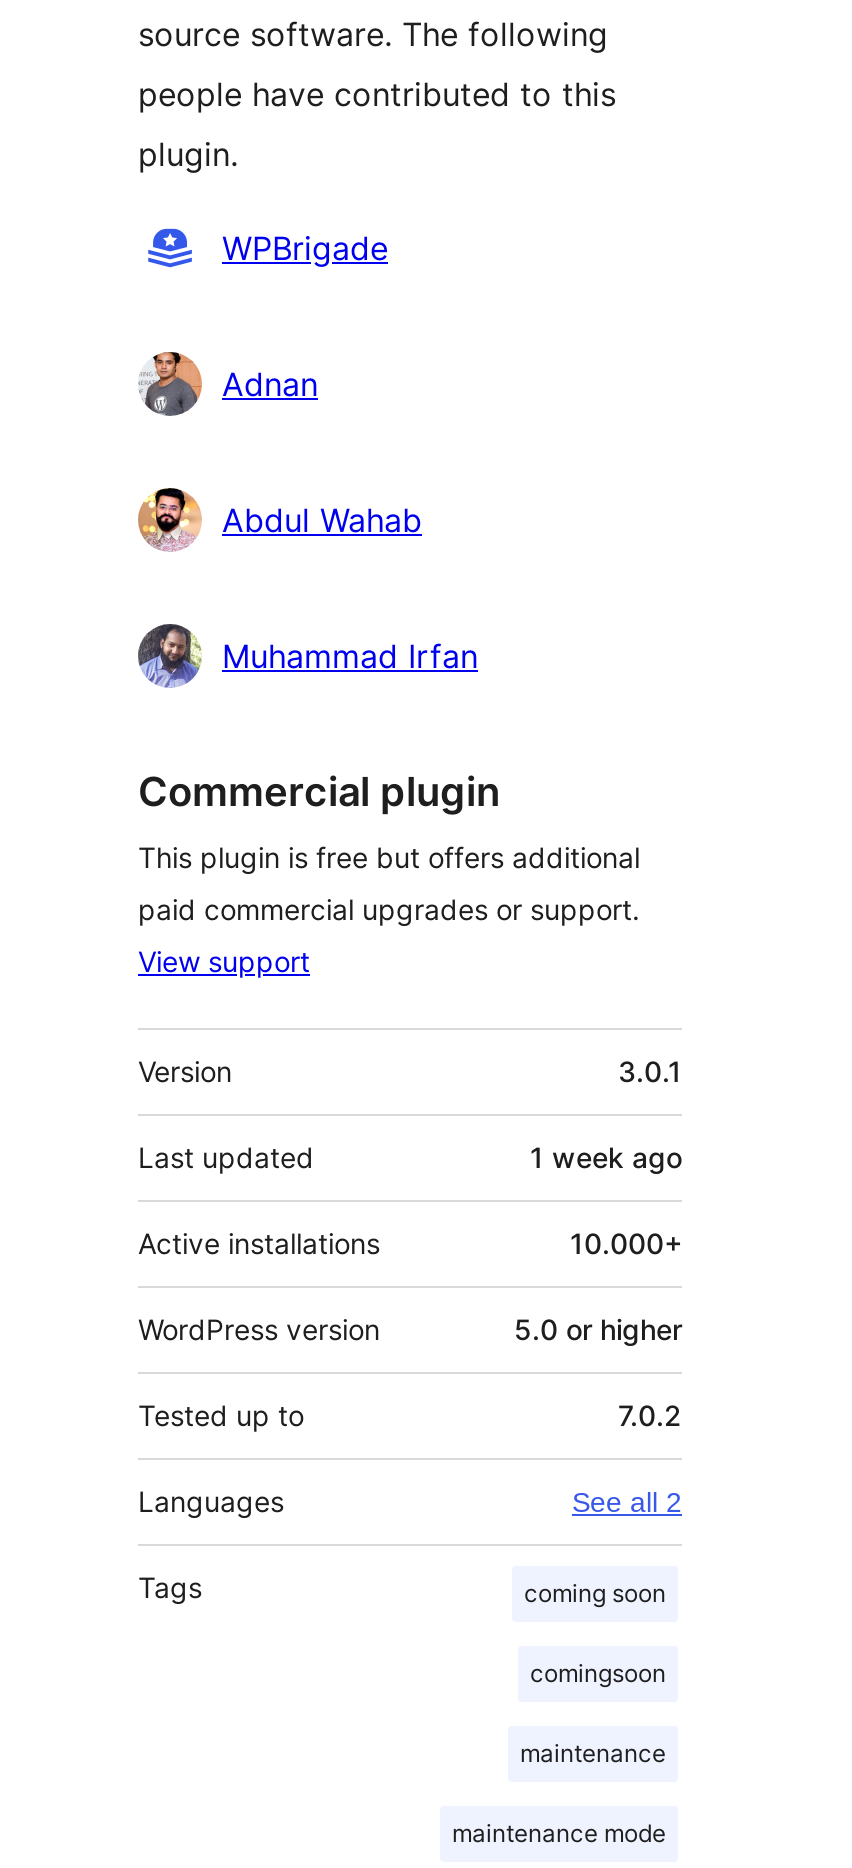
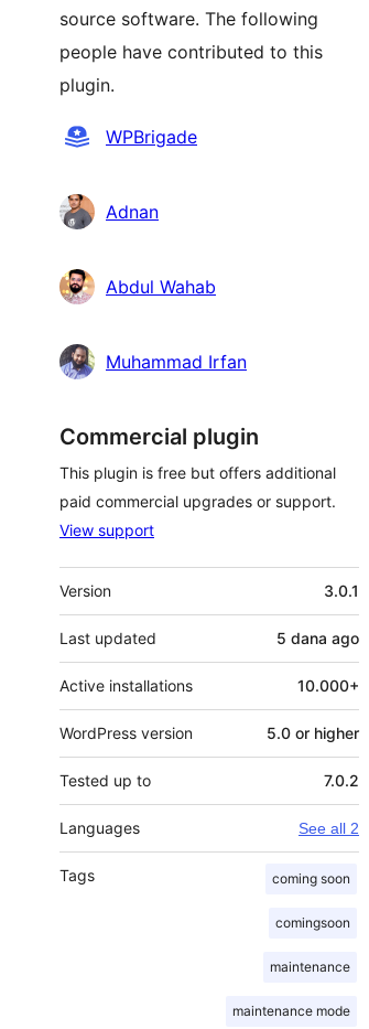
[530,1141,682,1175] 1 week ago -> [276,629,359,648] 5 dana ago

